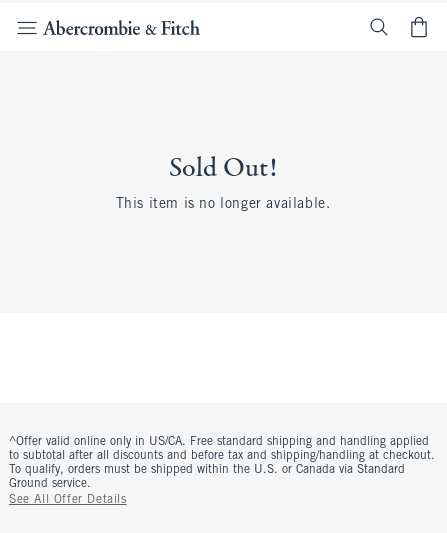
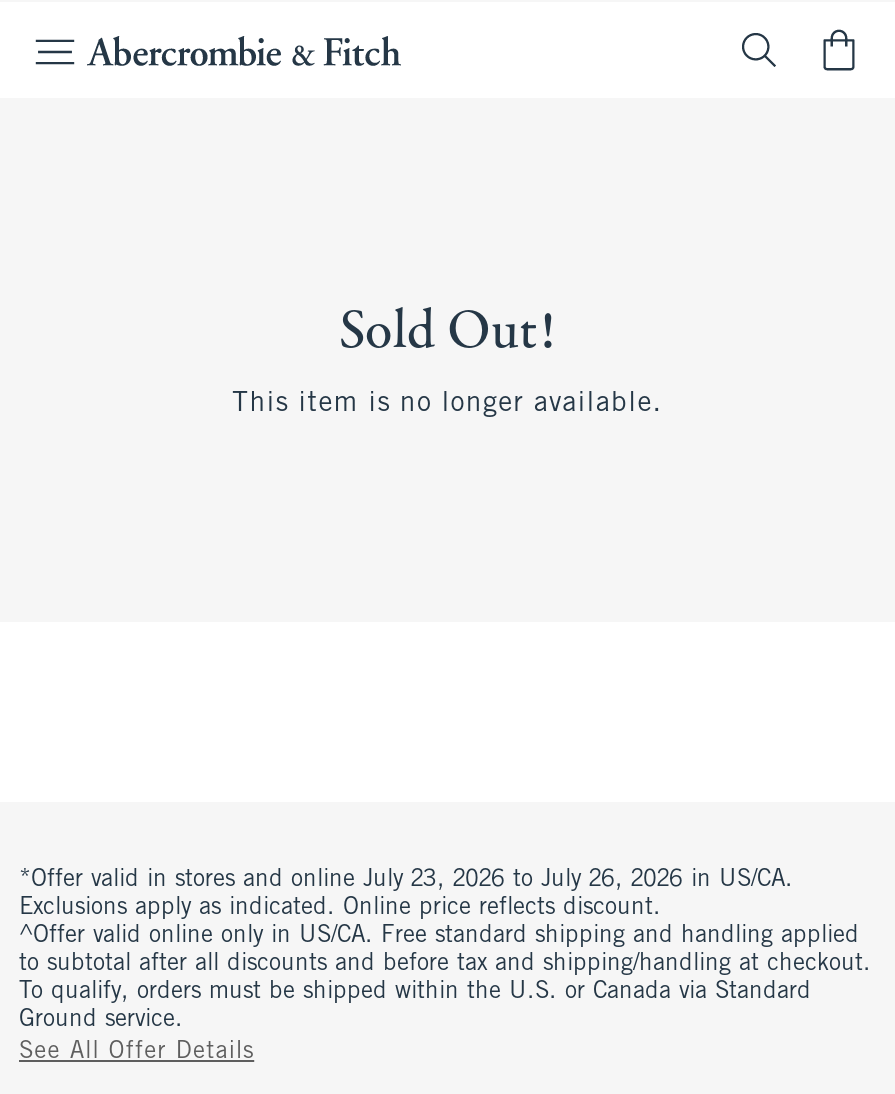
none -> [19,868,793,920] *Offer valid in stores and online July 23, 2026 to July 26, 2026 in US/CA. | Exclusions apply as indicated. Online price reflects discount.

